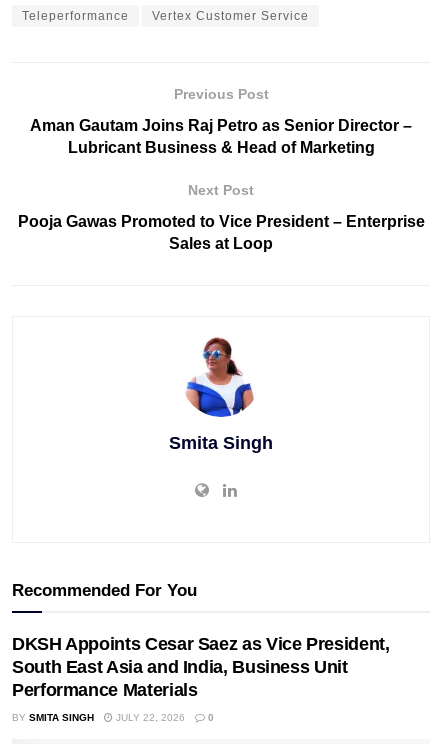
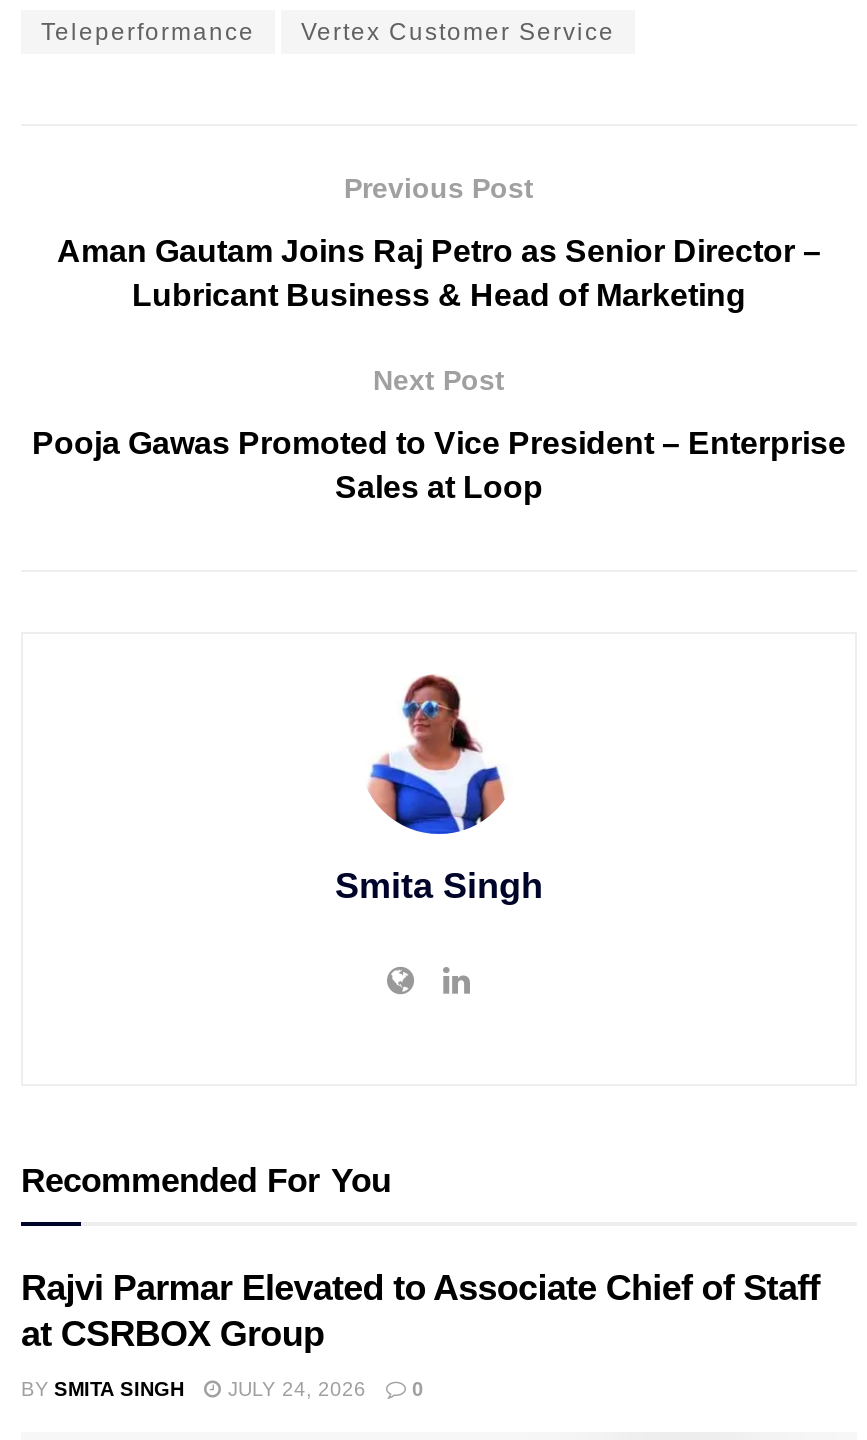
[12,634,389,700] DKSH Appoints Cesar Saez as Vice President, | South East Asia and India, Business Unit | Performance Materials -> [21,1268,820,1354] Rajvi Parmar Elevated to Associate Chief of Staff | at CSRBOX Group
[112,712,184,723] JULY 22, 2026 -> [222,1378,366,1400] JULY 24, 2026

